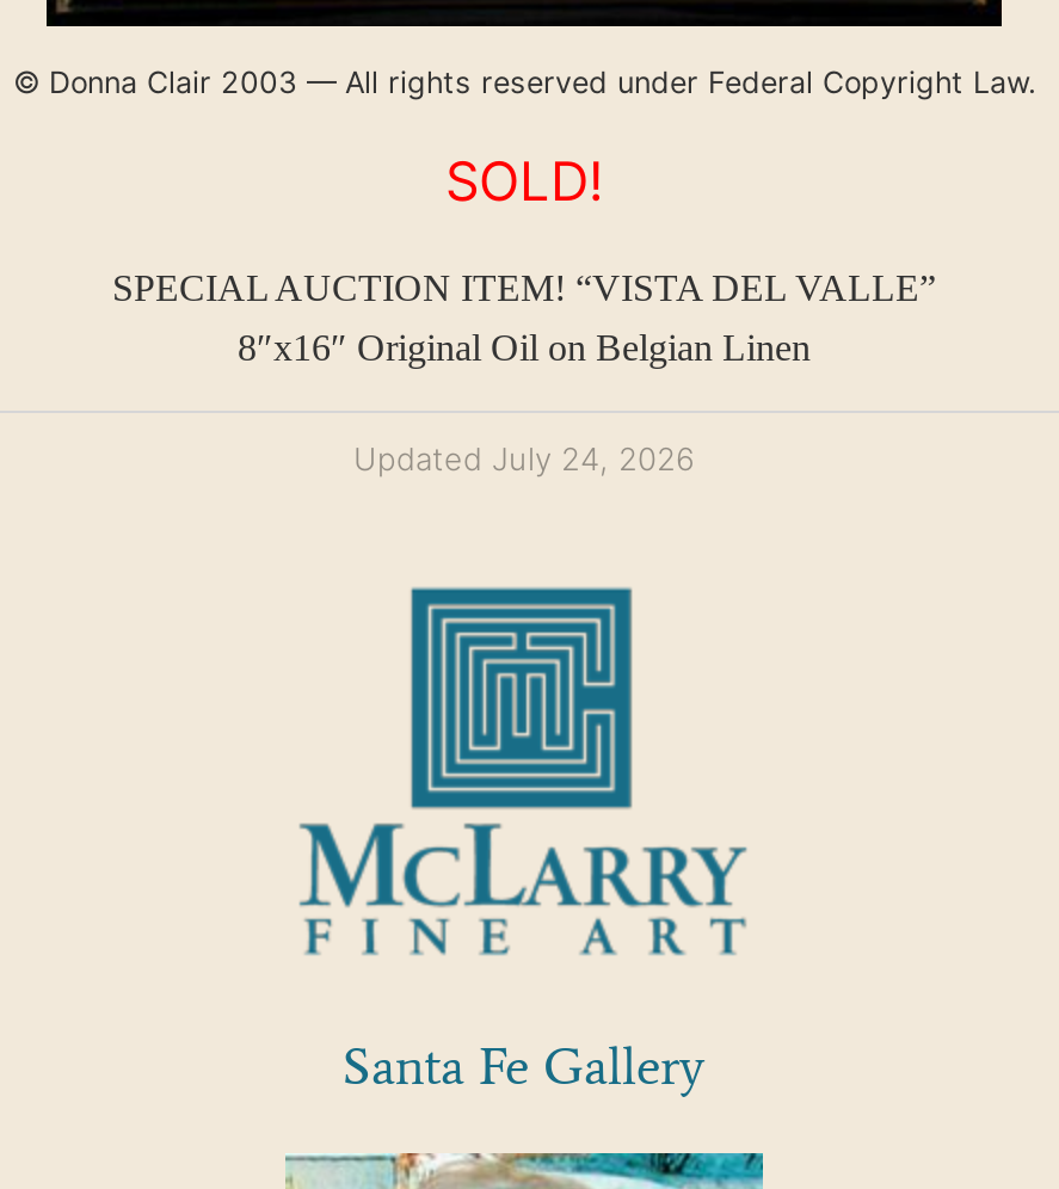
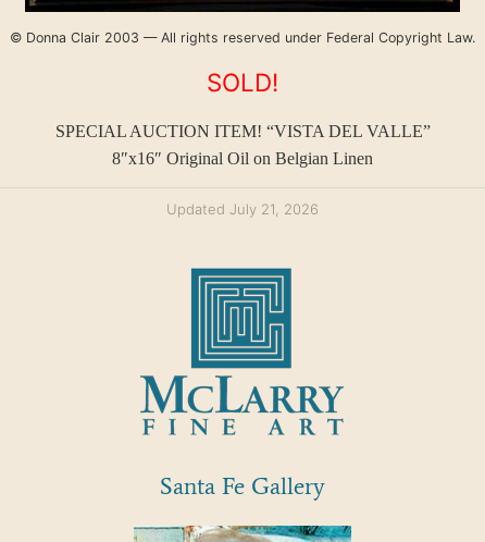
[353,440,695,478] Updated July 24, 2026 -> [166,200,319,218] Updated July 21, 2026

